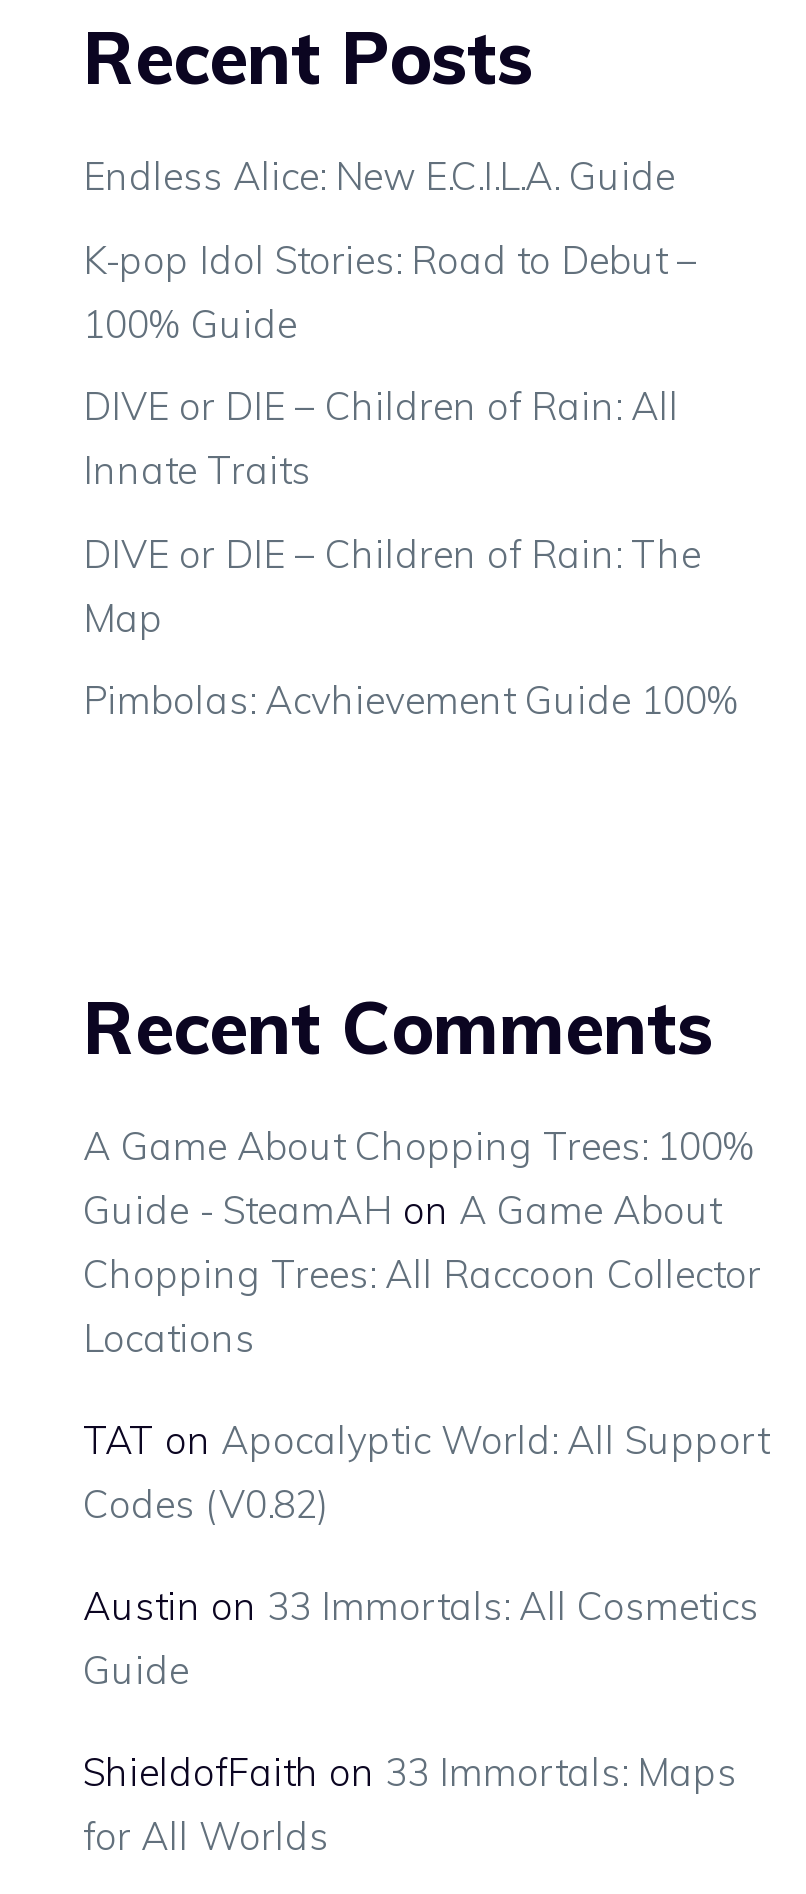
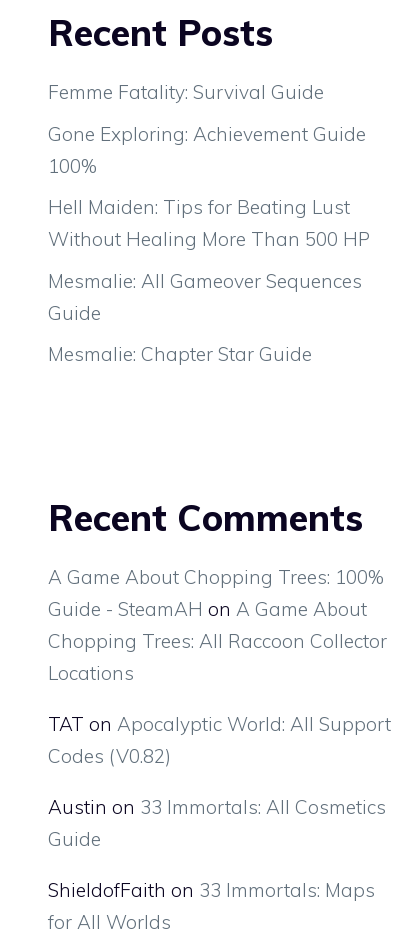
[83,153,675,201] Endless Alice: New E.C.I.L.A. Guide -> [48,80,324,104] Femme Fatality: Survival Guide
[83,236,697,348] K-pop Idol Stories: Road to Debut – | 100% Guide -> [48,122,366,178] Gone Exploring: Achievement Guide | 100%
[83,383,679,495] DIVE or DIE – Children of Rain: All | Innate Traits -> [48,195,370,251] Hell Maiden: Tips for Beating Lust | Without Healing More Than 500 HP
[83,530,701,642] DIVE or DIE – Children of Rain: The | Map -> [48,269,362,325] Mesmalie: All Gameover Sequences | Guide
[83,677,739,725] Pimbolas: Acvhievement Guide 100% -> [48,342,312,366] Mesmalie: Chapter Star Guide

